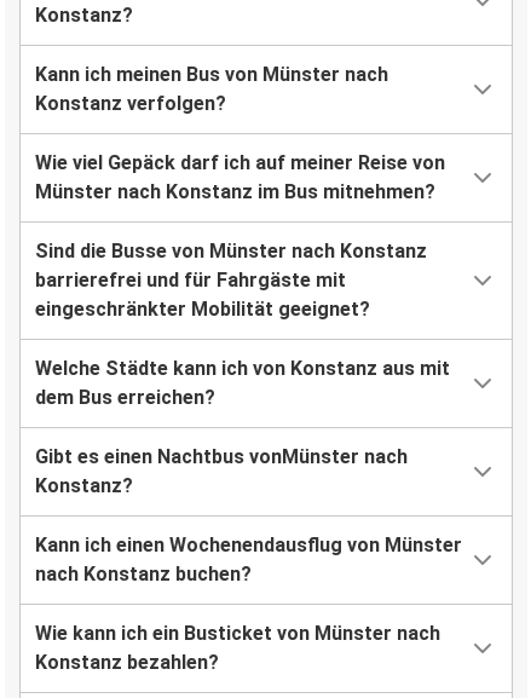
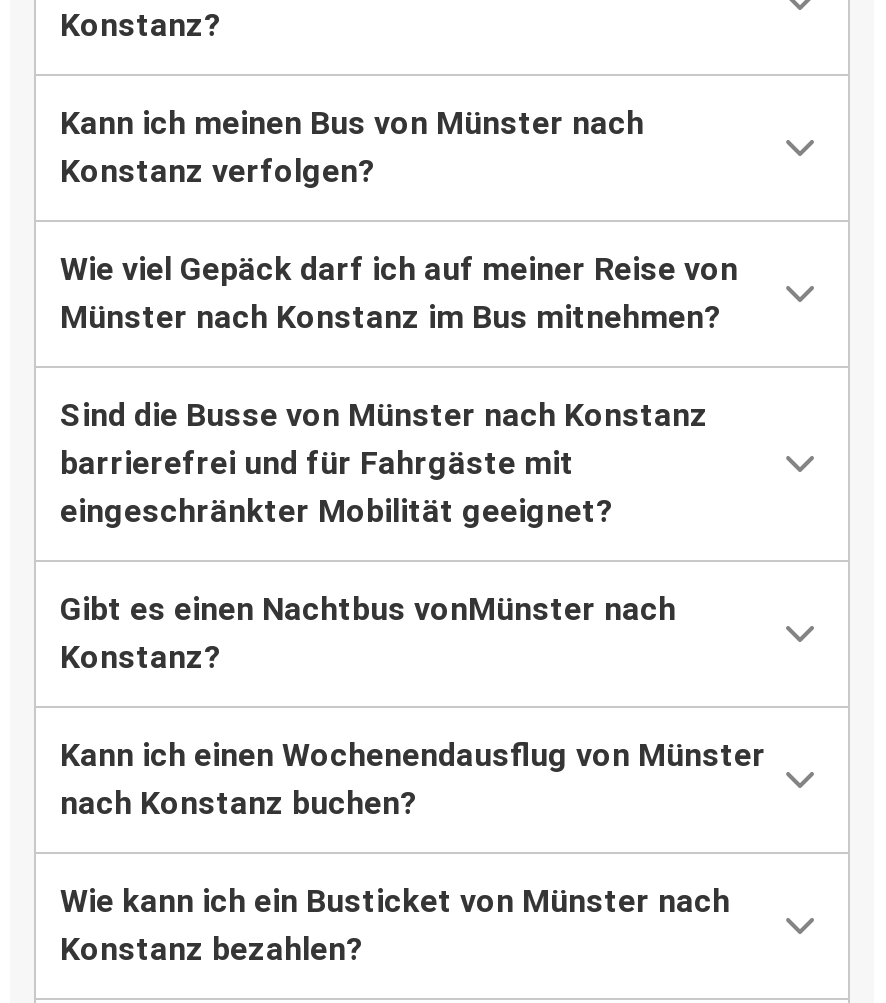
[35,357,450,409] Welche Städte kann ich von Konstanz aus mit | dem Bus erreichen? -> none

